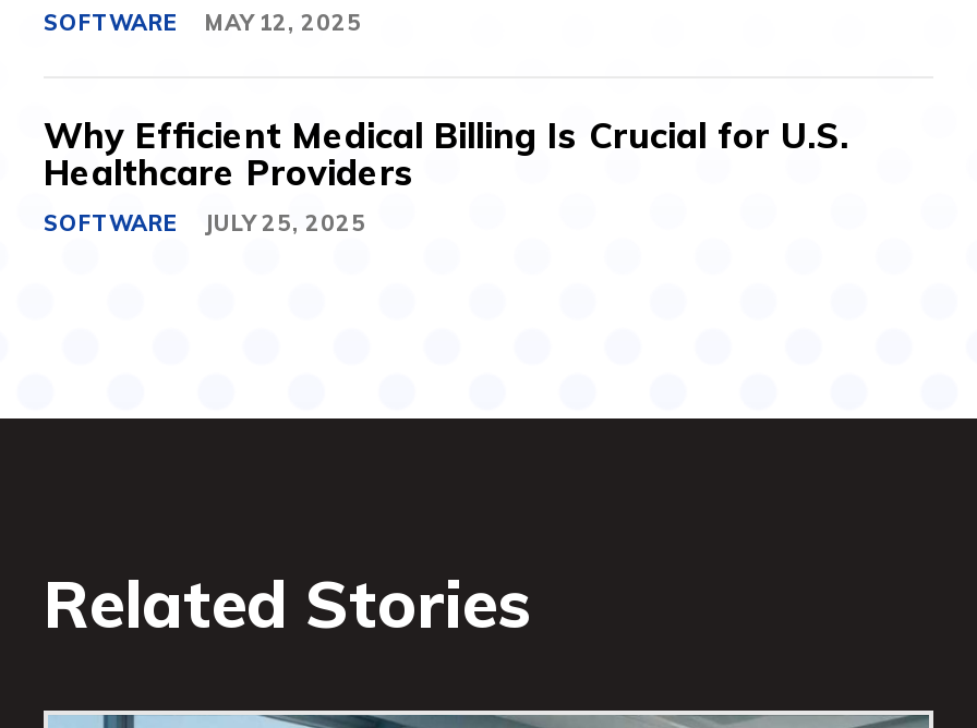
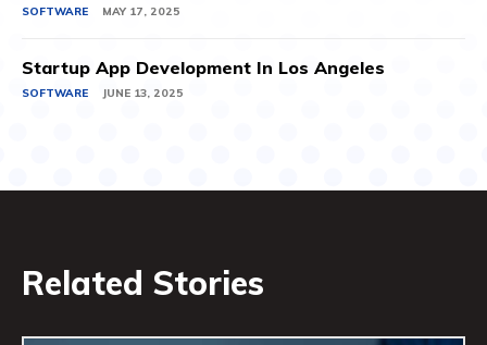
[44,9,362,37] SOFTWARE MAY 12, 2025 -> [22,4,180,19] SOFTWARE MAY 17, 2025
[44,114,848,194] Why Efficient Medical Billing Is Crucial for U.S. | Healthcare Providers -> [22,57,385,78] Startup App Development In Los Angeles
[44,209,366,238] SOFTWARE JULY 25, 2025 -> [22,86,184,100] SOFTWARE JUNE 13, 2025

